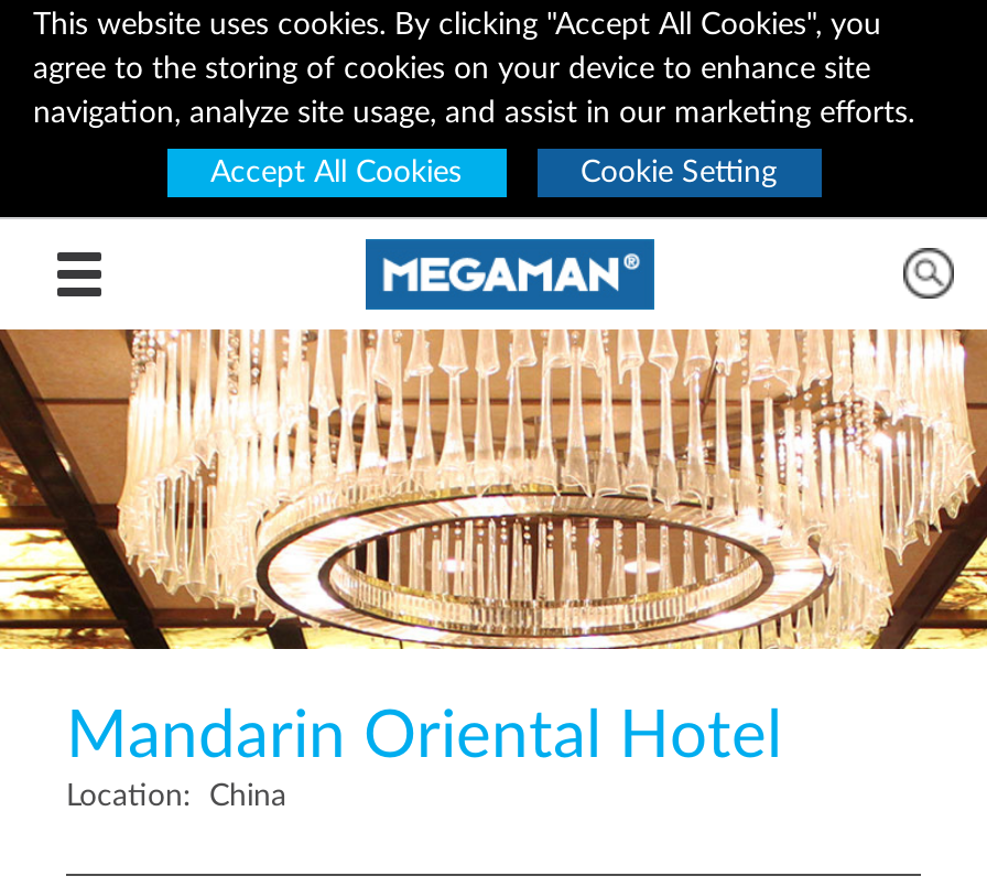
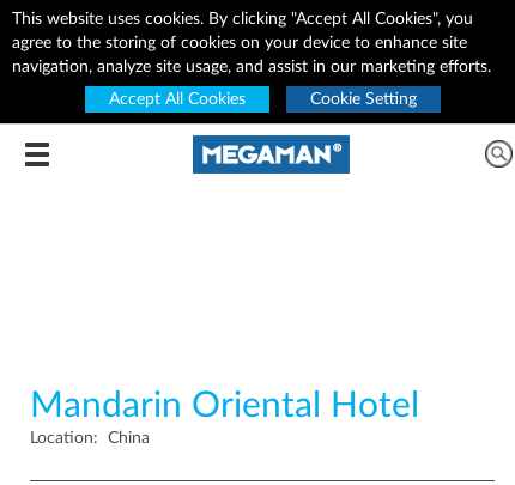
[7,327,980,651] [image] -> none

